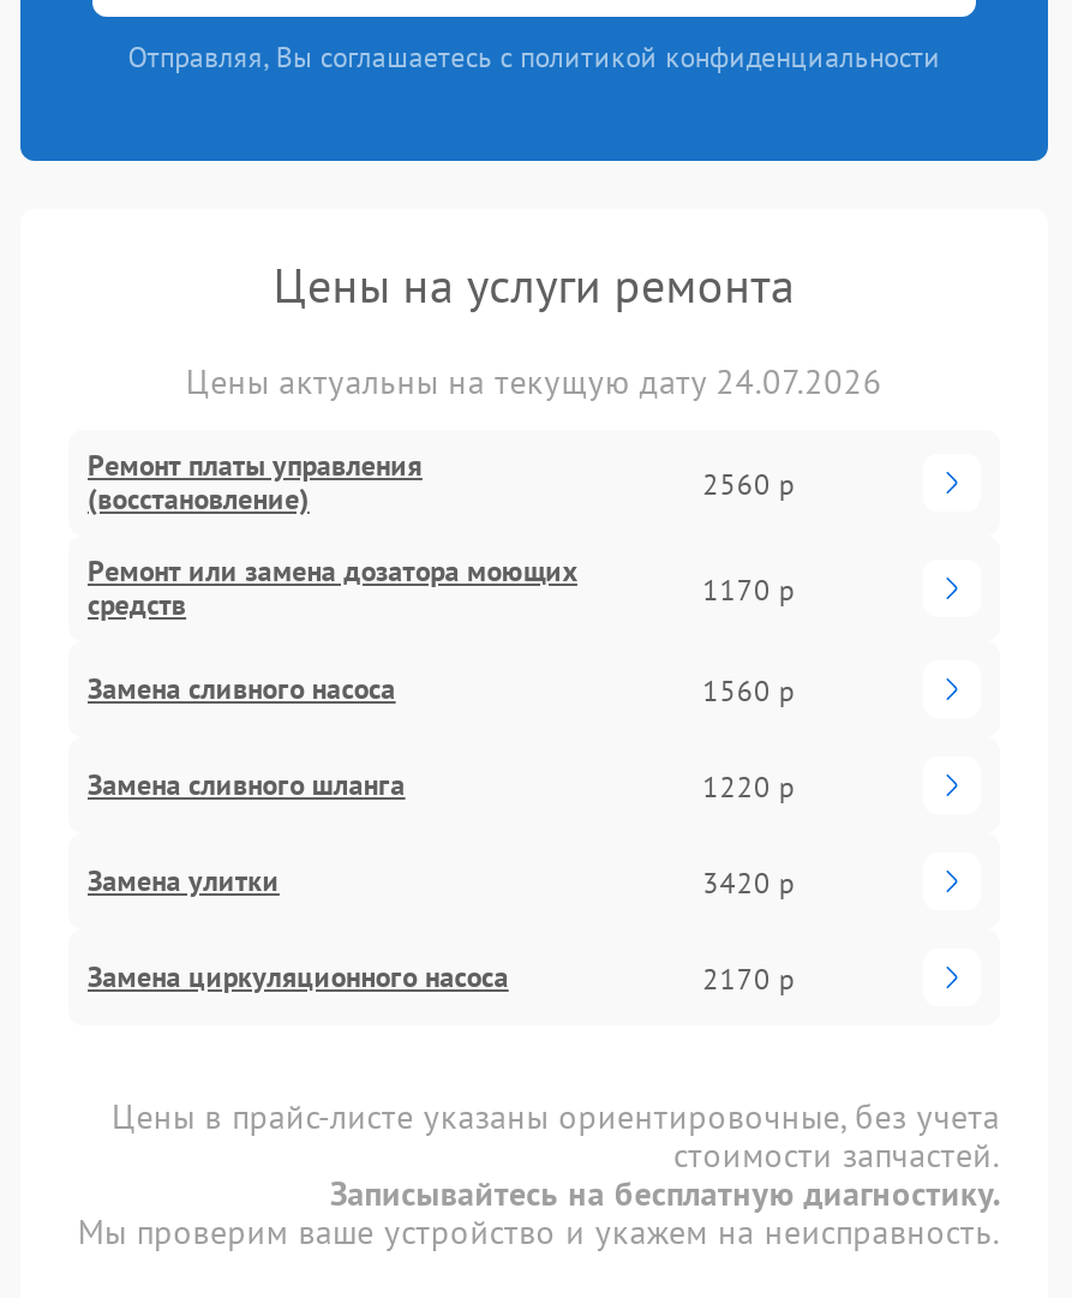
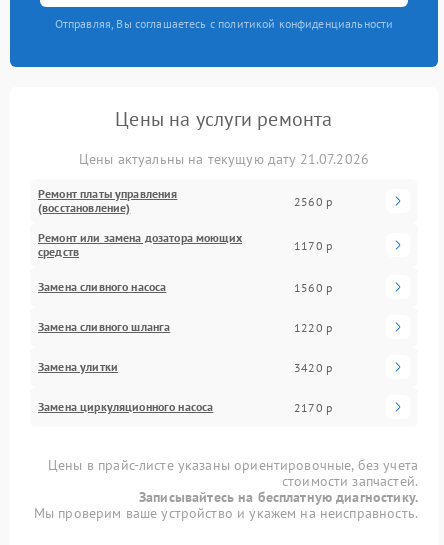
[186,361,883,404] Цены актуальны на текущую дату 24.07.2026 -> [79,150,369,168] Цены актуальны на текущую дату 21.07.2026

